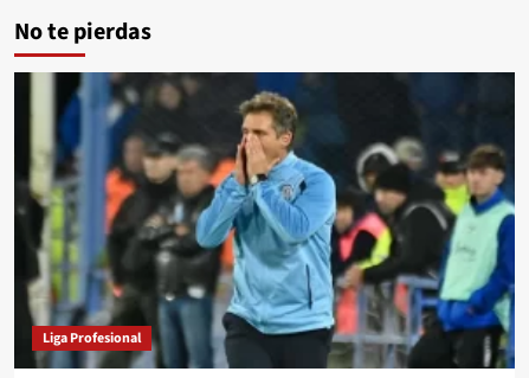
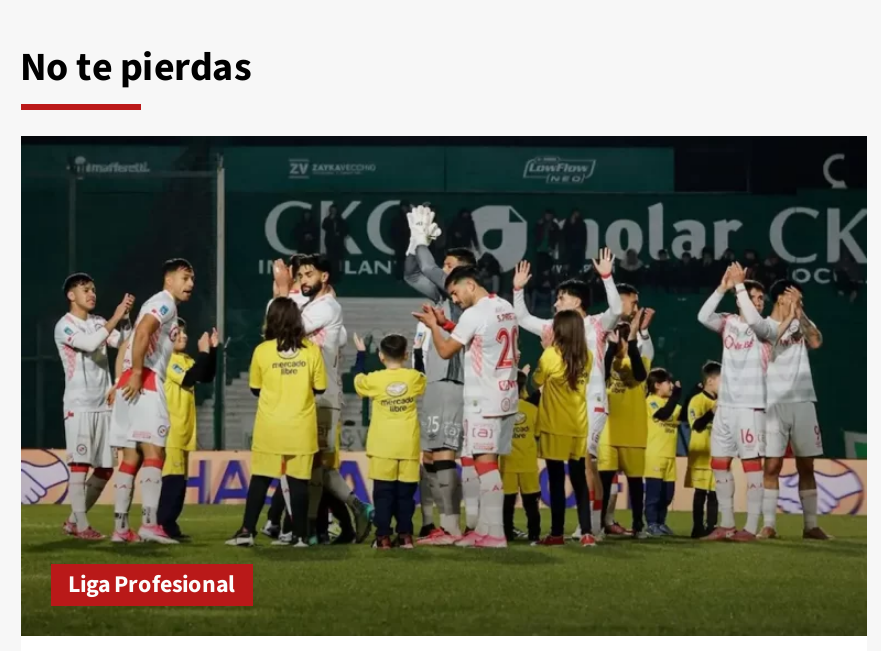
[14,71,516,370] [image] -> [19,134,869,638] [image]

